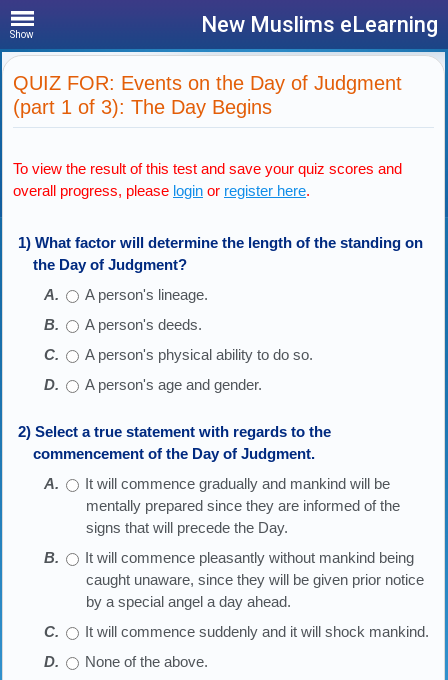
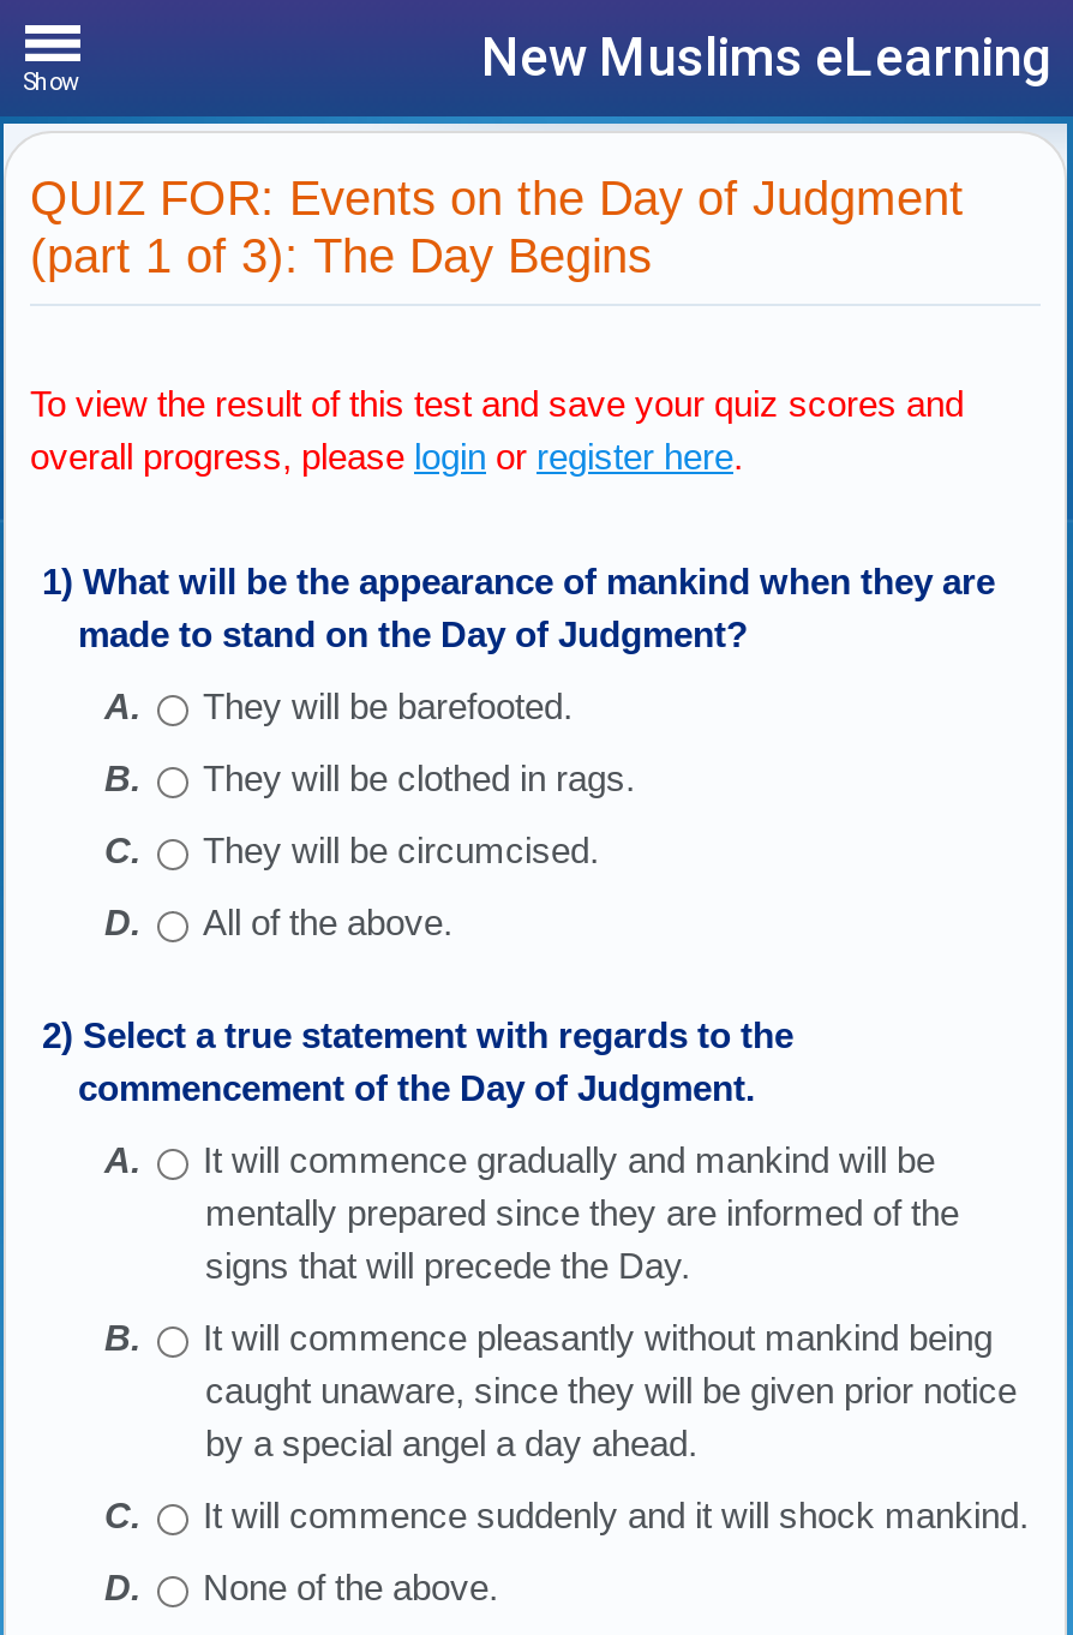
[18,234,423,273] 1) What factor will determine the length of the standing on | the Day of Judgment? -> [42,561,995,654] 1) What will be the appearance of mankind when they are | made to stand on the Day of Judgment?
[85,286,208,303] A person's lineage. -> [203,685,573,726] They will be barefooted.
[85,316,202,333] A person's deeds. -> [203,757,635,798] They will be clothed in rags.
[85,346,313,363] A person's physical ability to do so. -> [203,830,599,870] They will be circumcised.
[85,376,262,393] A person's age and gender. -> [203,902,452,942] All of the above.

